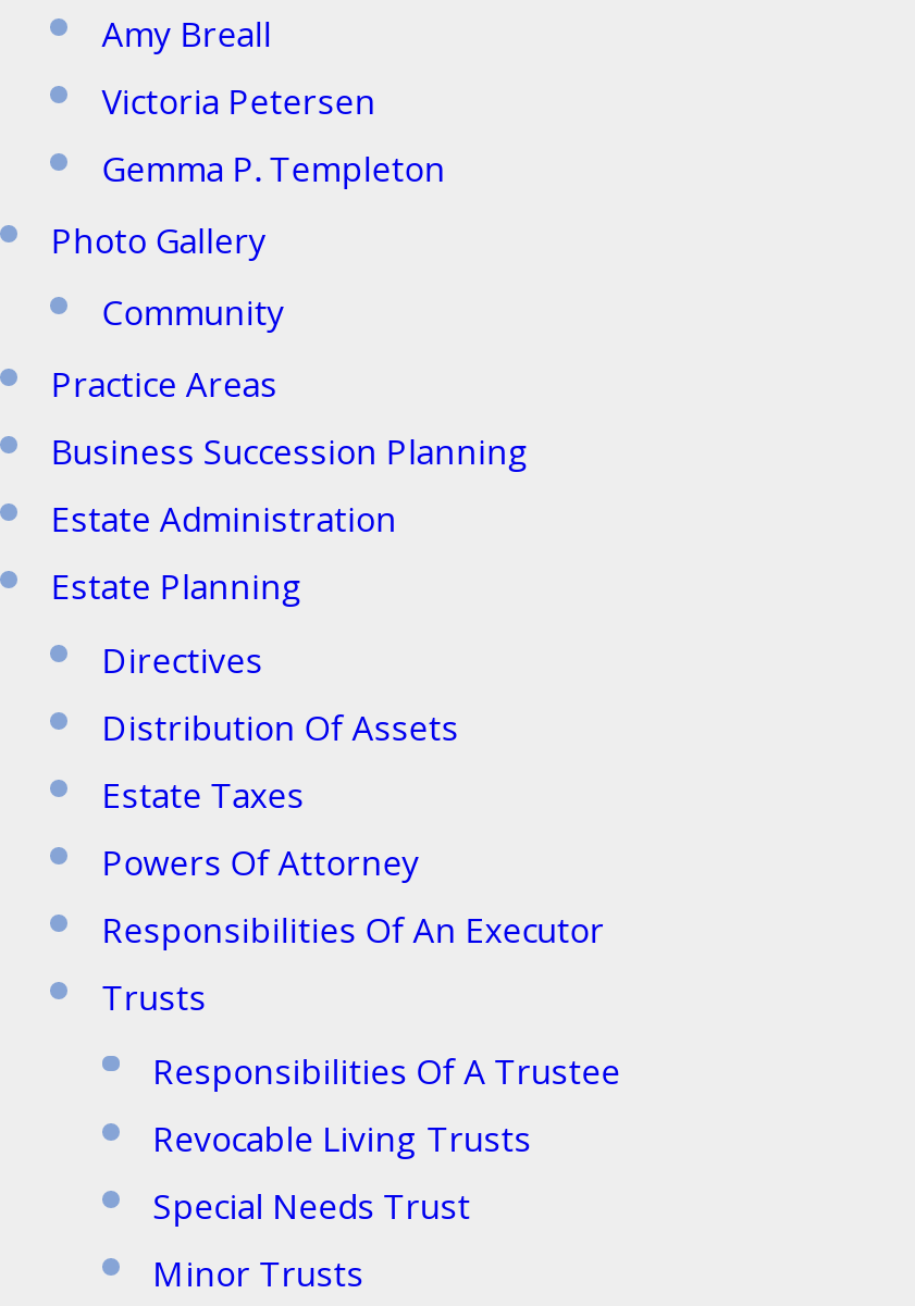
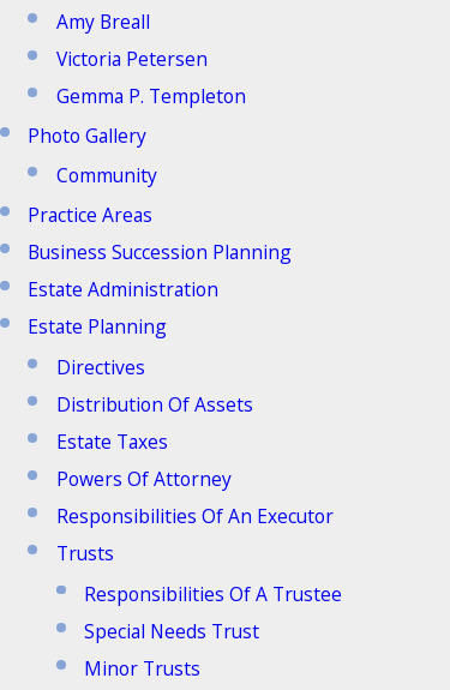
[153,1114,531,1162] Revocable Living Trusts -> none

